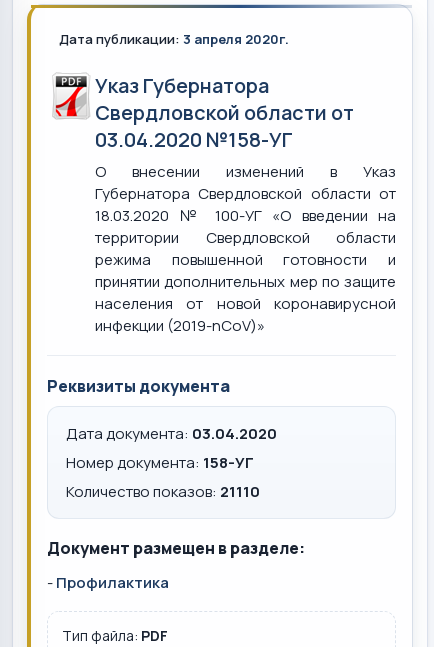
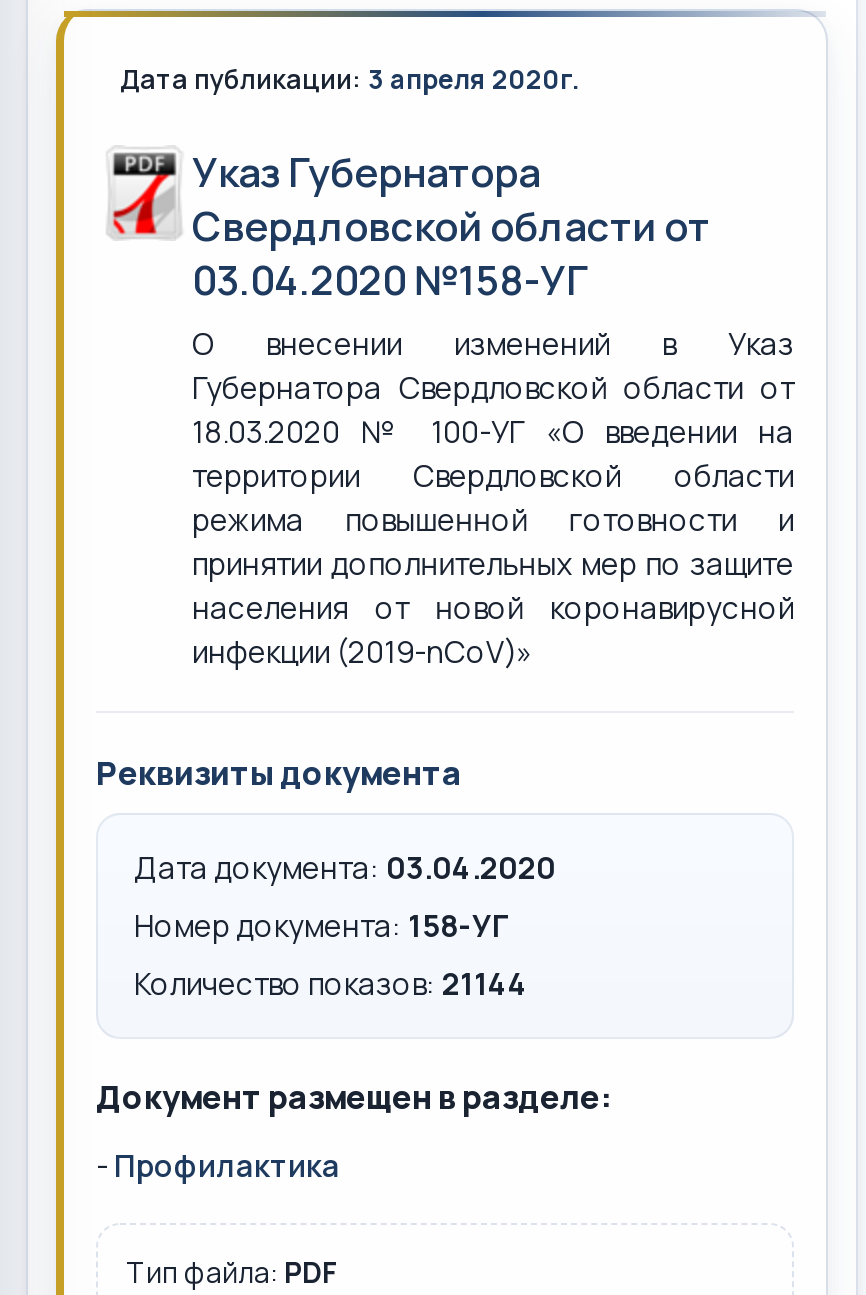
[66,481,260,502] Количество показов: 21110 -> [134,963,528,1005] Количество показов: 21144

